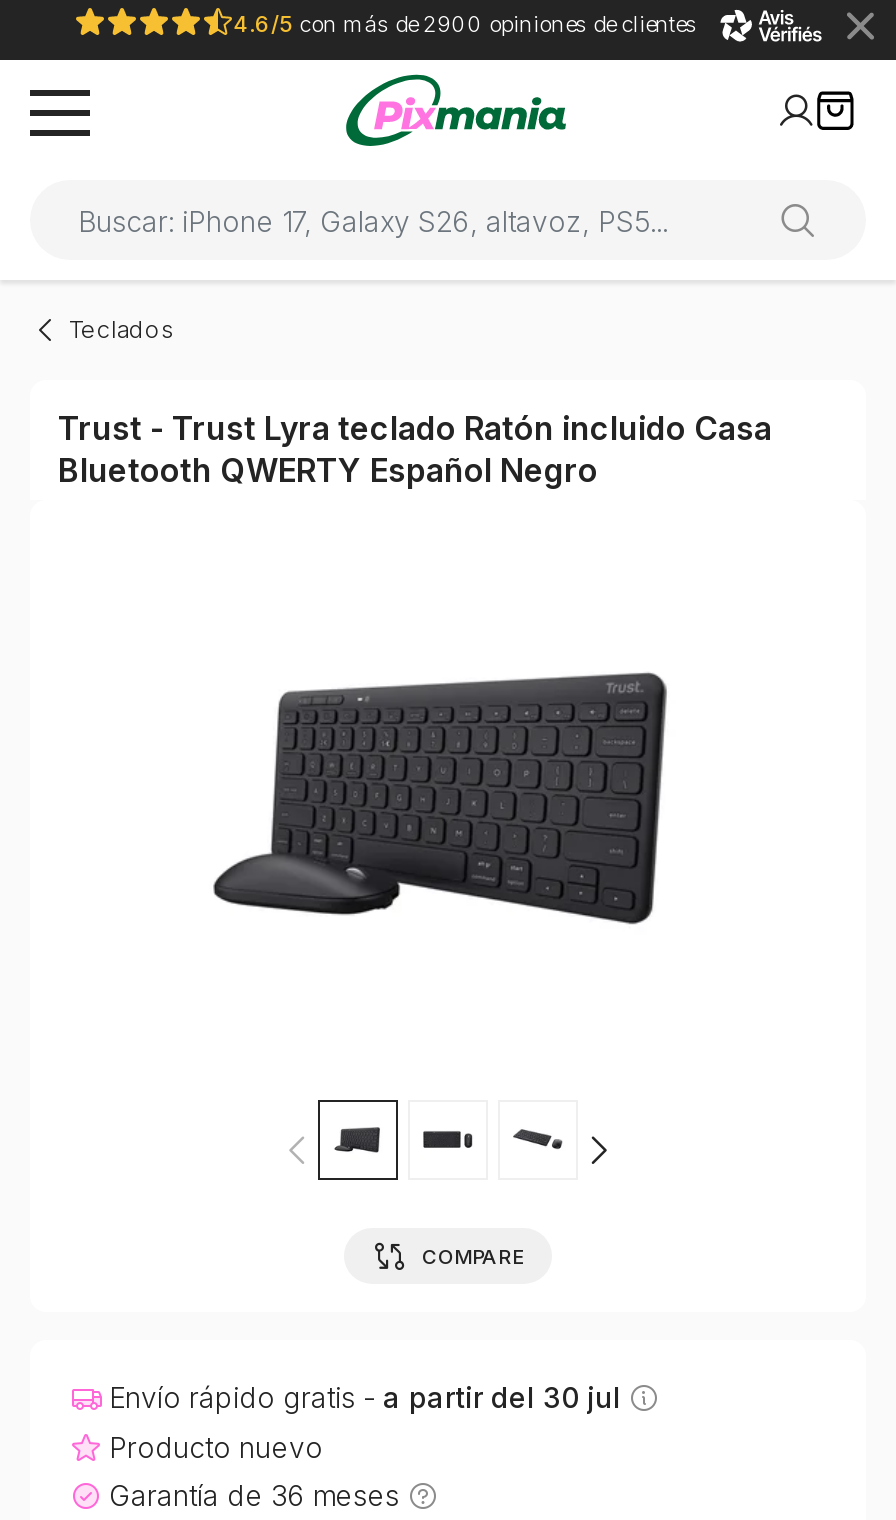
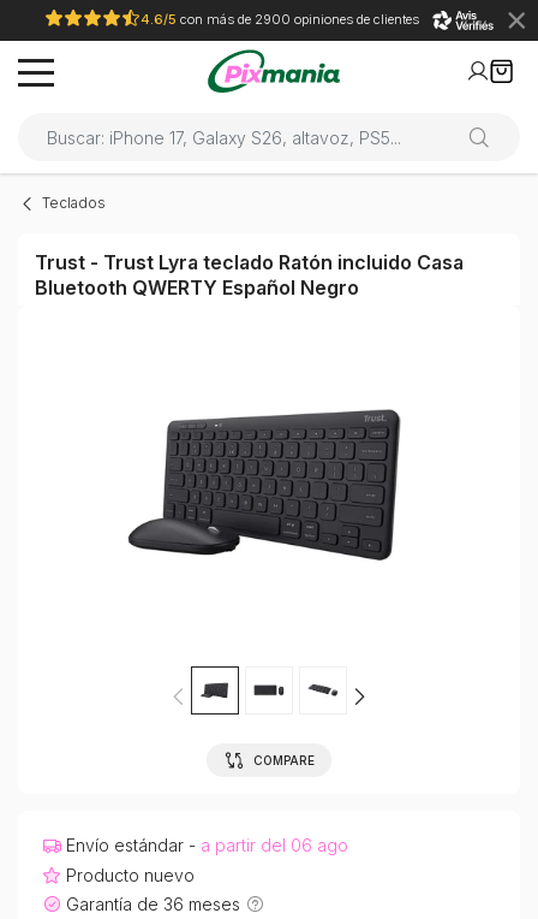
[109,1380,621,1414] Envío rápido gratis - a partir del 30 jul -> [65,835,348,855] Envío estándar - a partir del 06 ago

